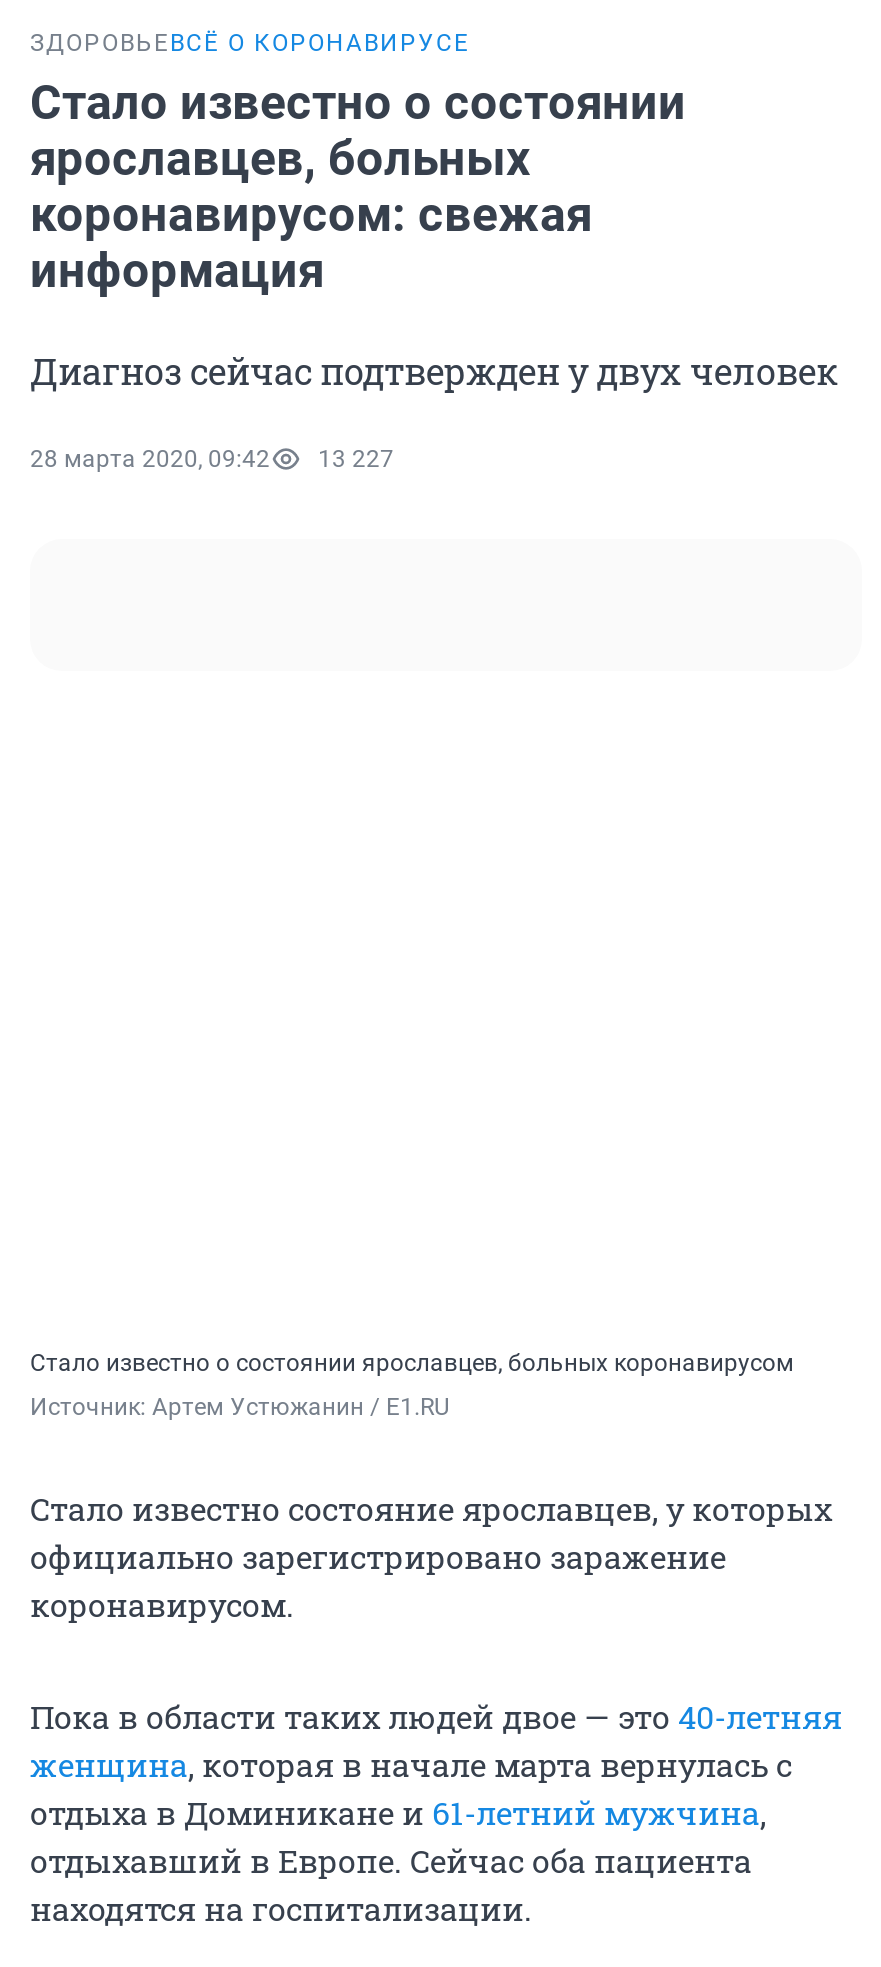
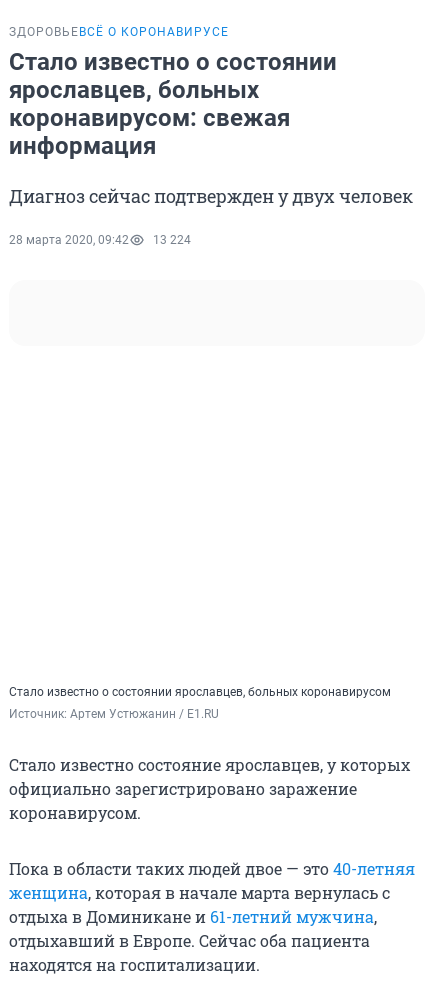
[30,445,394,473] 28 марта 2020, 09:42 13 227 -> [9,233,191,247] 28 марта 2020, 09:42 13 224

